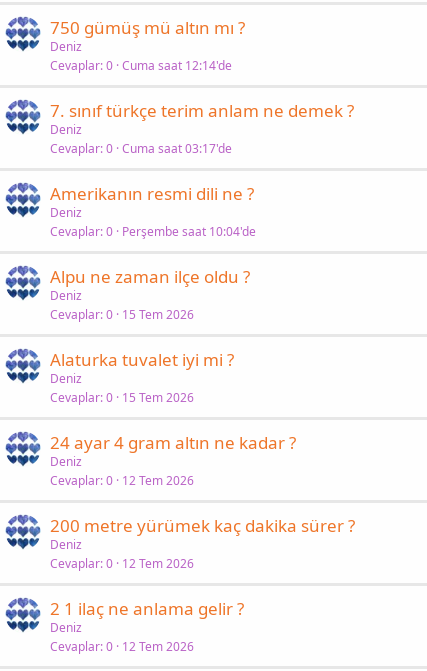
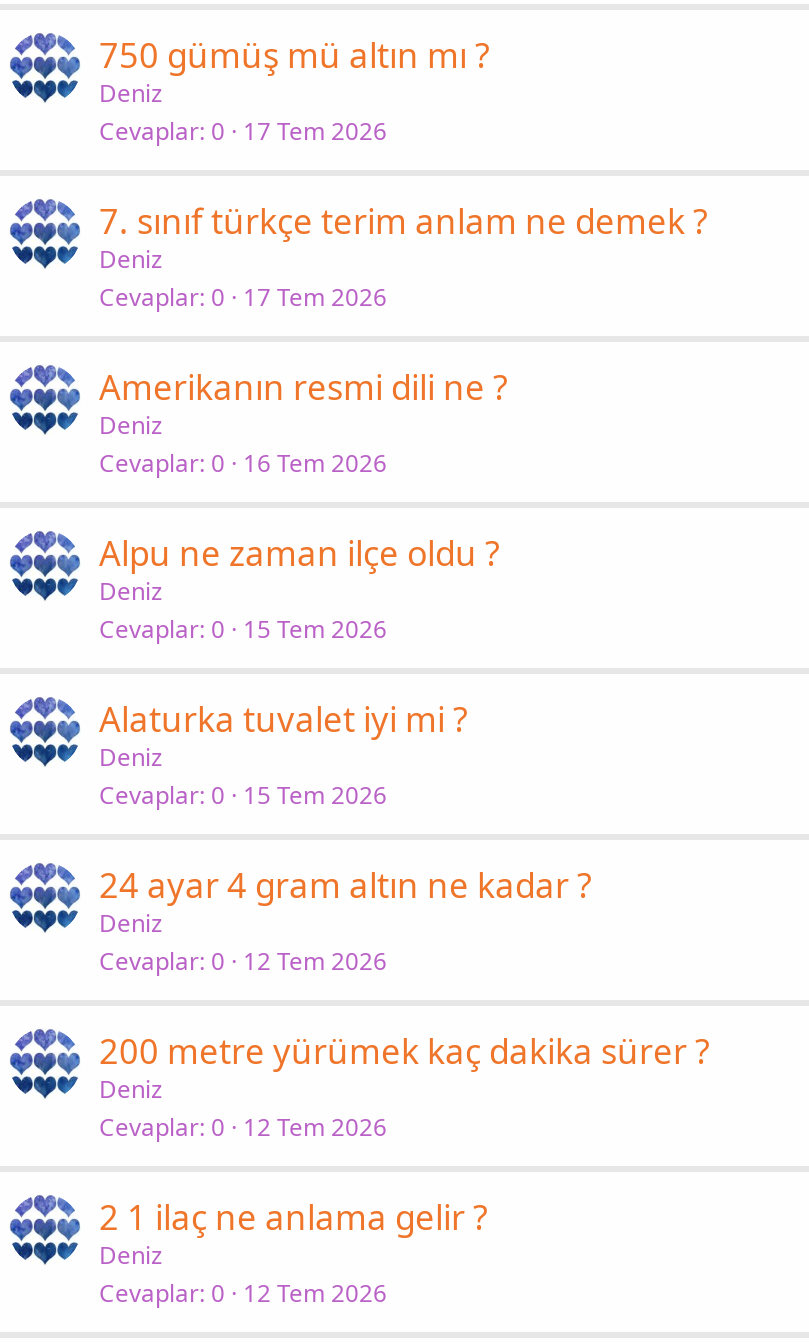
[50,57,232,74] Cevaplar 0 Cuma saat 12:14'de -> [99,114,387,148] Cevaplar 0 17 Tem 2026
[50,140,232,157] Cevaplar 0 Cuma saat 03:17'de -> [99,280,387,314] Cevaplar 0 17 Tem 2026
[50,223,256,240] Cevaplar 0 Perşembe saat 10:04'de -> [99,446,387,480] Cevaplar 0 16 Tem 2026

